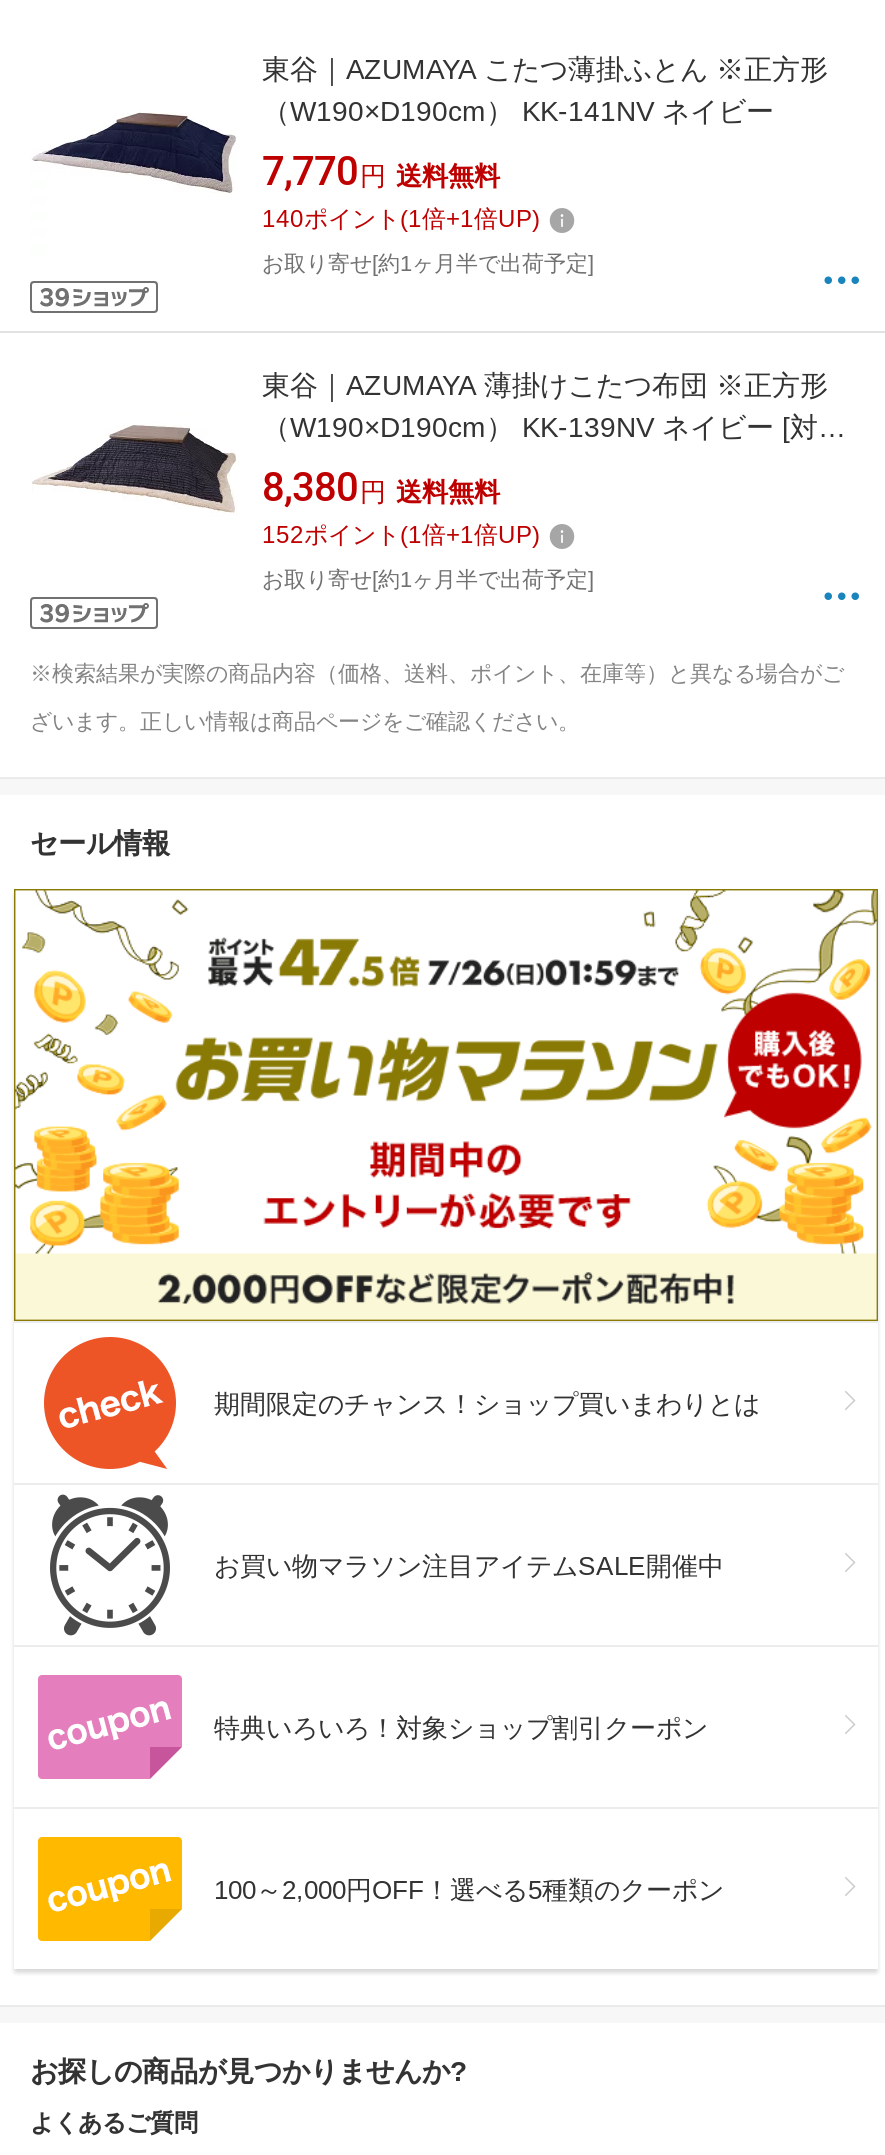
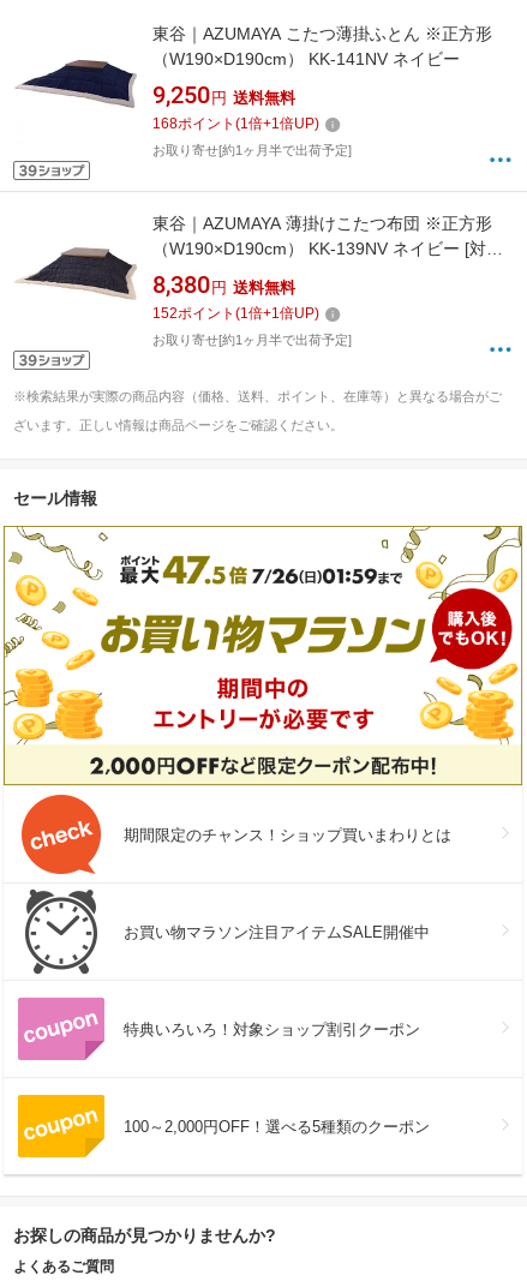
[262,147,500,195] 7,770円 送料無料 -> [152,80,295,109] 9,250円 送料無料
[262,205,540,233] 140ポイント(1倍+1倍UP) -> [152,115,319,132] 168ポイント(1倍+1倍UP)

